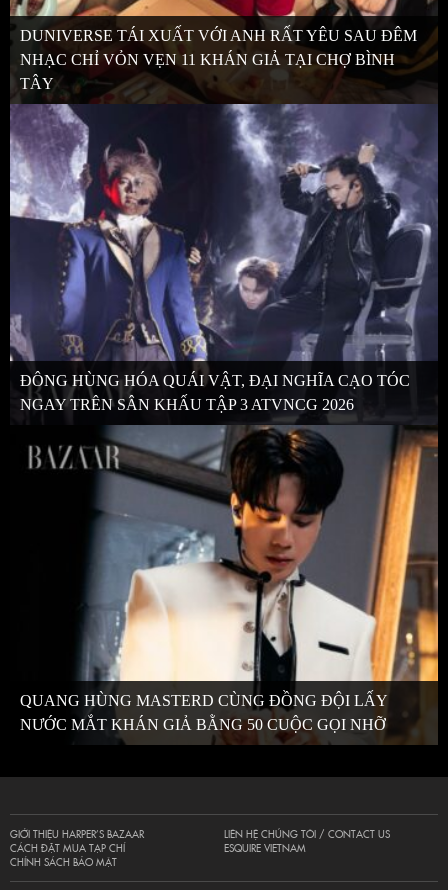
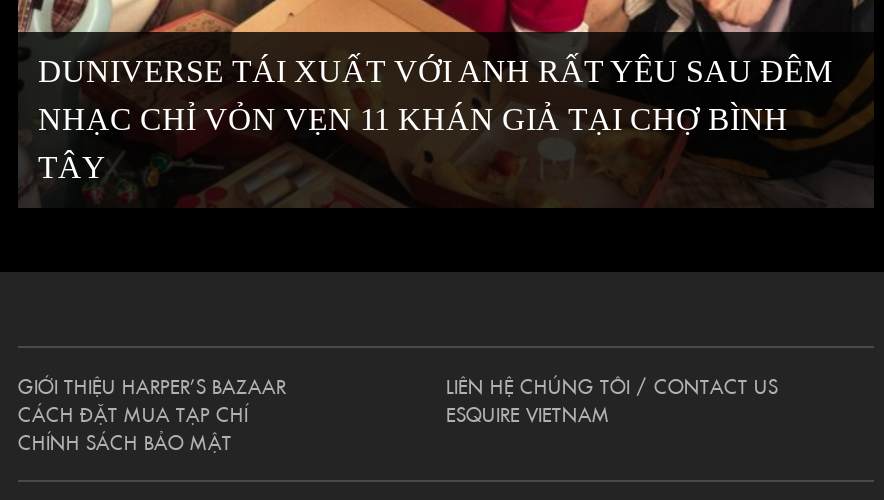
[10,103,438,413] [image] | ĐÔNG HÙNG HÓA QUÁI VẬT, ĐẠI NGHĨA CẠO TÓC | NGAY TRÊN SÂN KHẤU TẬP 3 ATVNCG 2026 -> none
[10,420,439,733] [image] | QUANG HÙNG MASTERD CÙNG ĐỒNG ĐỘI LẤY | NƯỚC MẮT KHÁN GIẢ BẰNG 50 CUỘC GỌI NHỠ -> none

